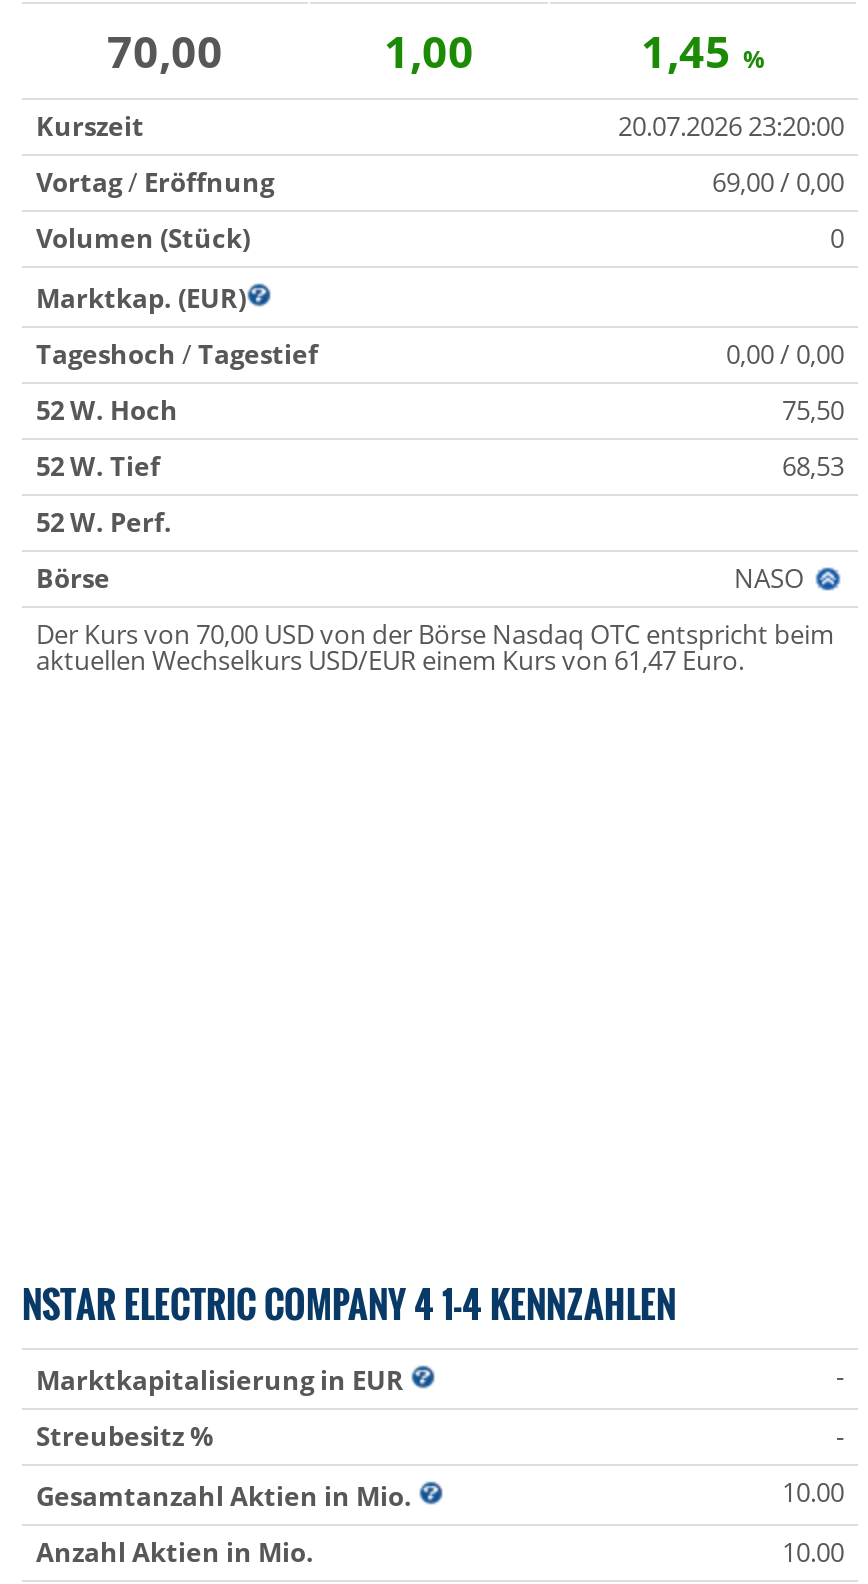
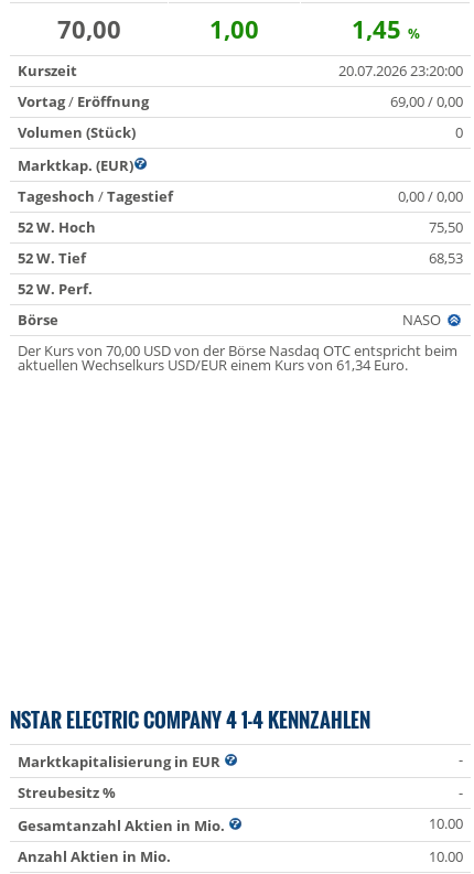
[36,642,744,678] aktuellen Wechselkurs USD/EUR einem Kurs von 61,47 Euro. -> [18,355,408,375] aktuellen Wechselkurs USD/EUR einem Kurs von 61,34 Euro.

